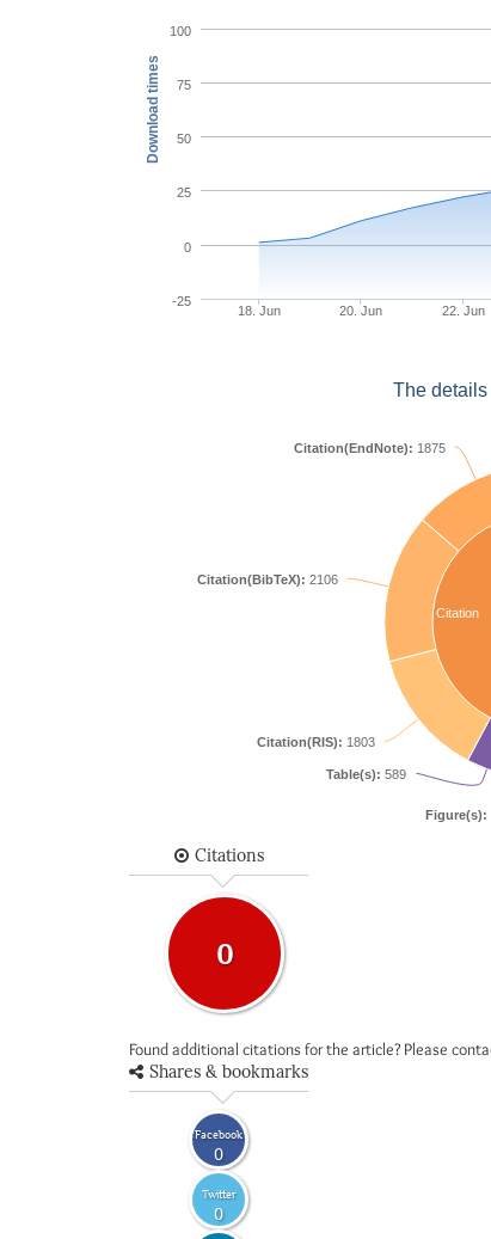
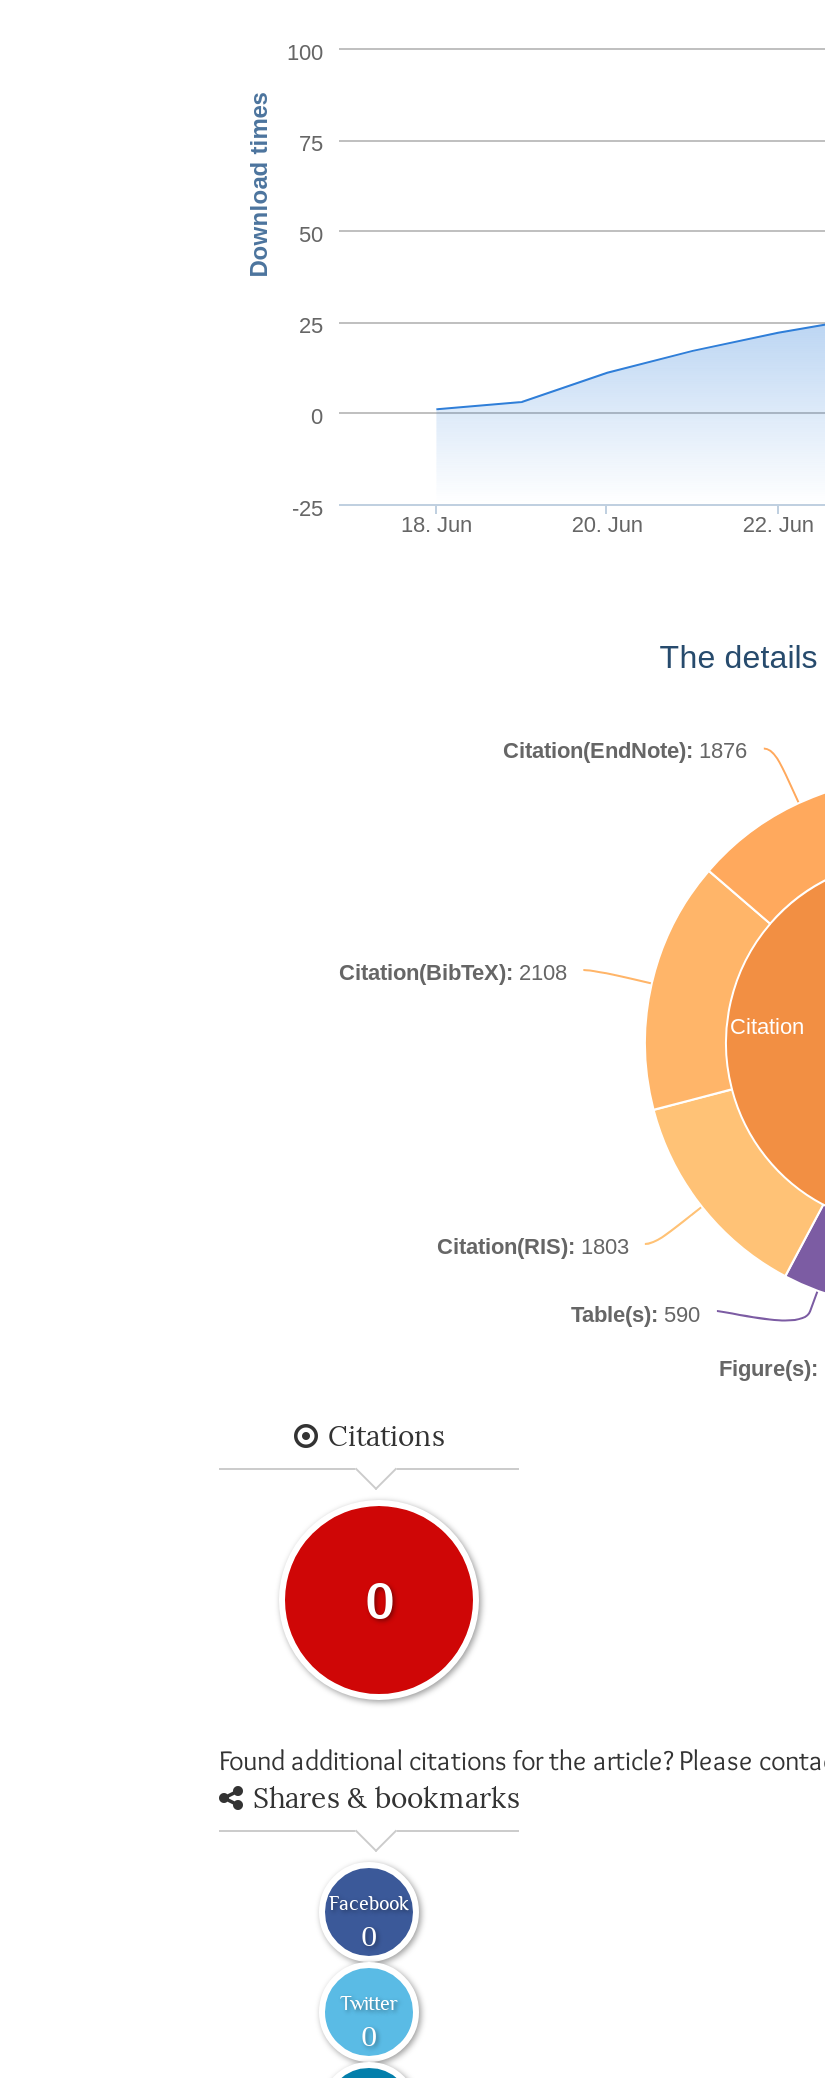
[294,441,446,455] Citation(EndNote): 1875 -> [503,738,747,763] Citation(EndNote): 1876
[197,572,338,587] Citation(BibTeX): 2106 -> [339,960,567,985] Citation(BibTeX): 2108
[326,767,406,781] Table(s): 589 -> [571,1302,700,1327] Table(s): 590

